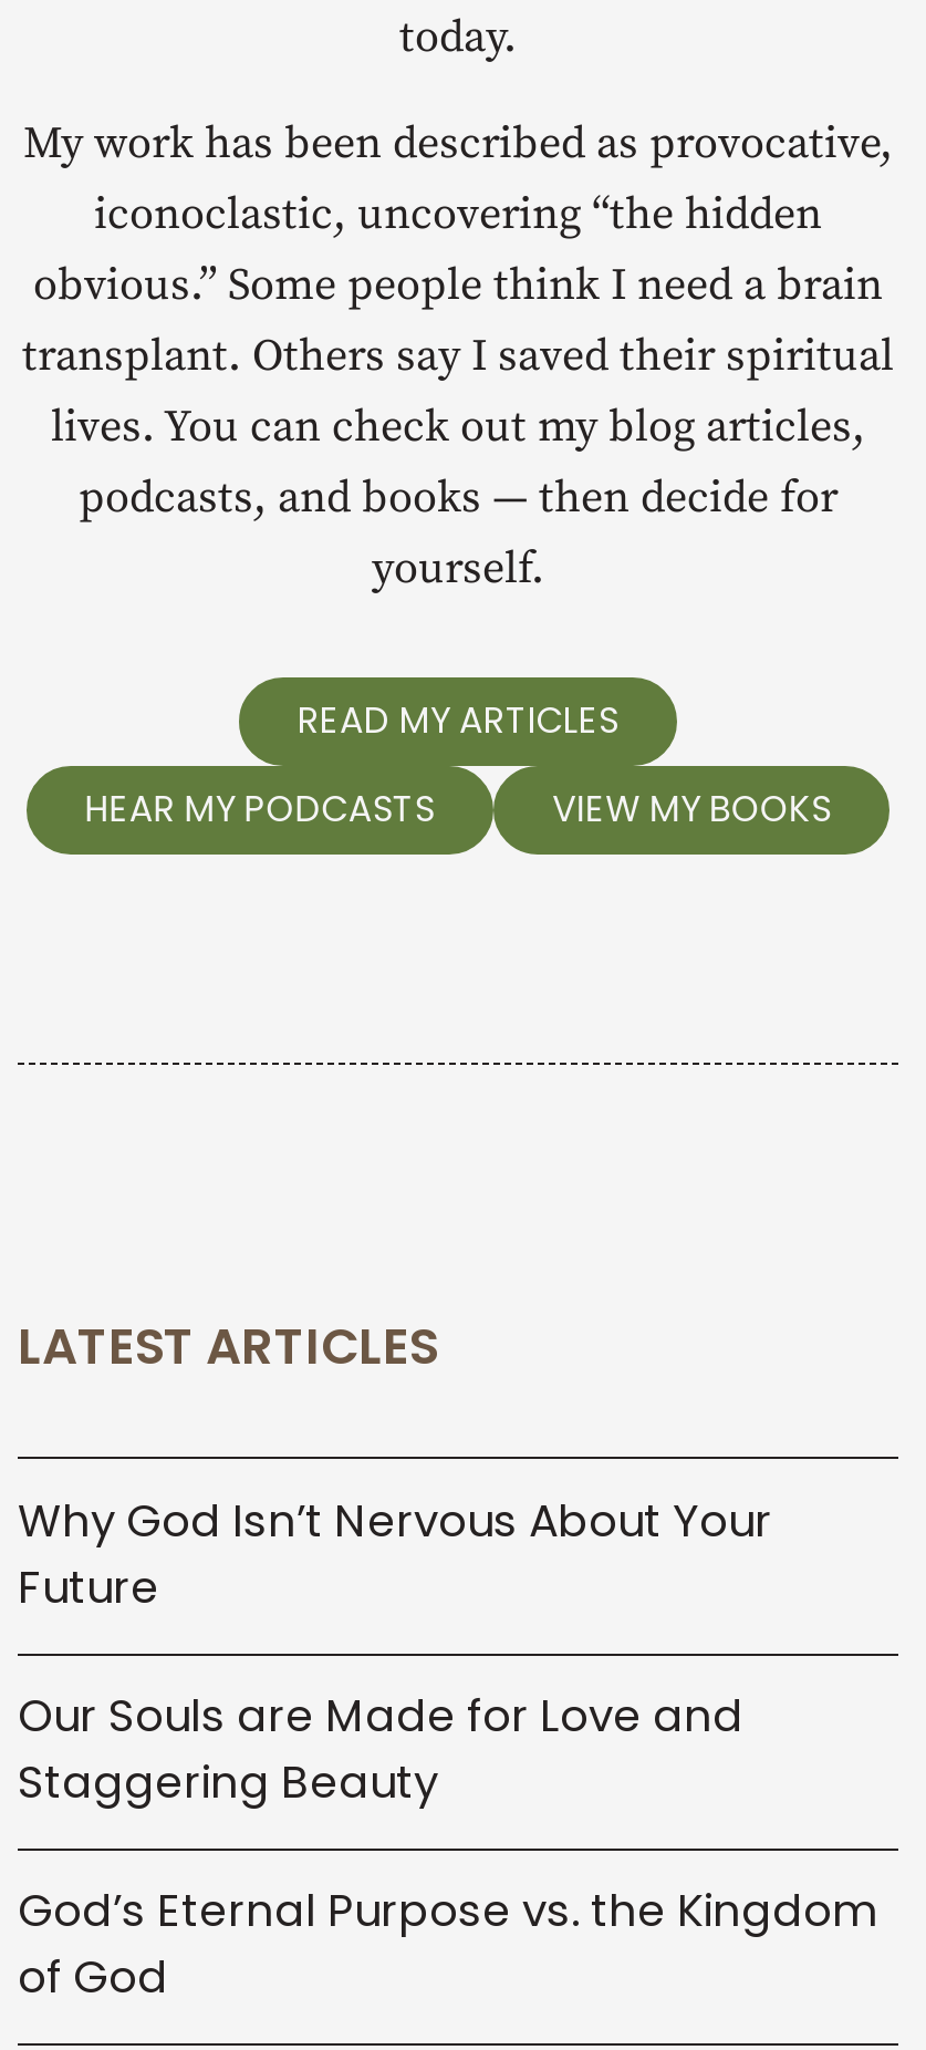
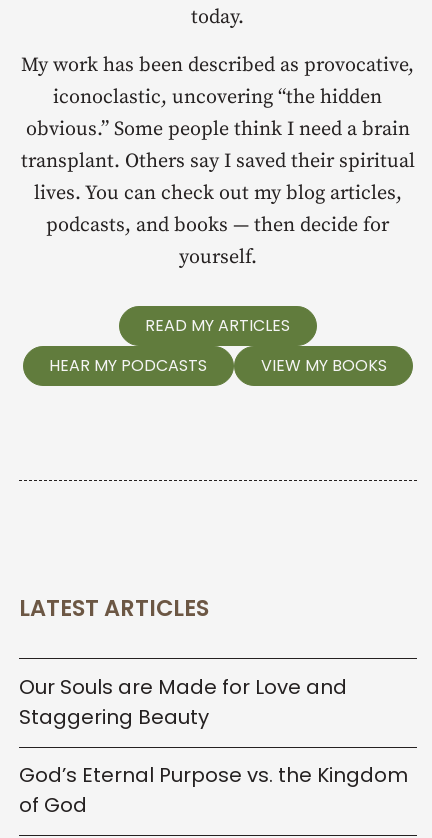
[18,1490,772,1619] Why God Isn’t Nervous About Your | Future -> none

